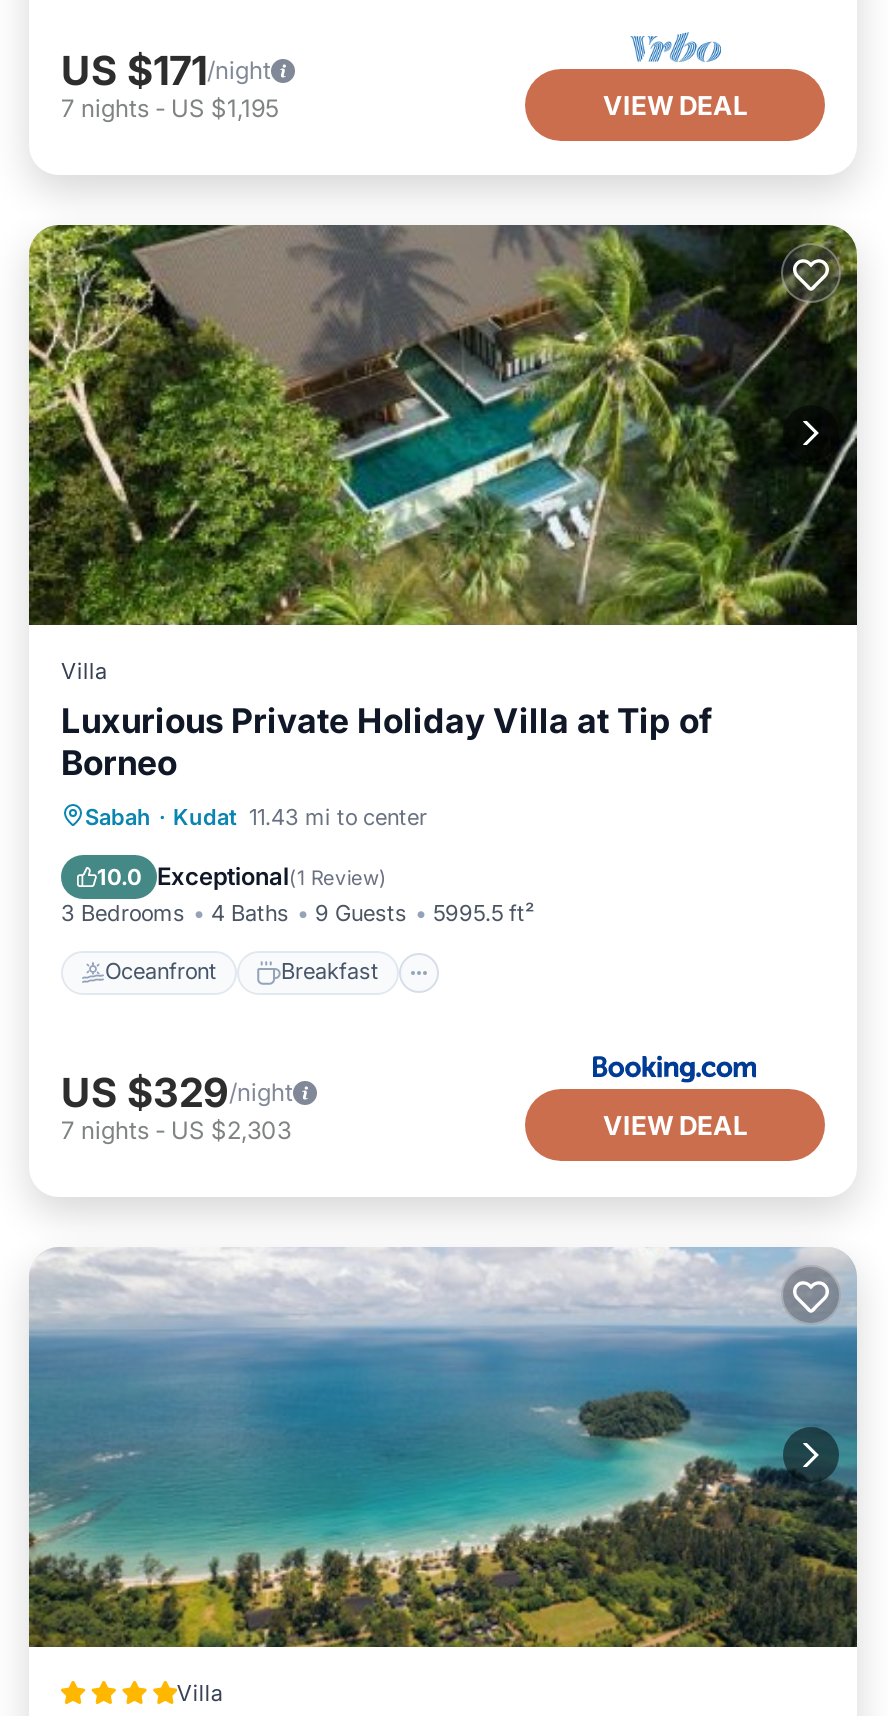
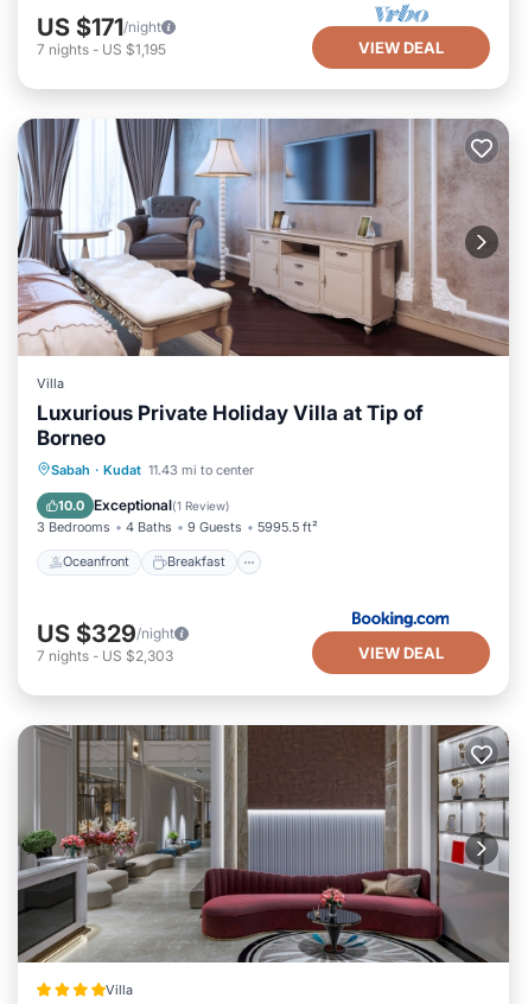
[27,223,859,627] [image] -> [17,117,509,357] [image]
[29,1247,859,1649] [image] -> [17,724,509,962] [image]

